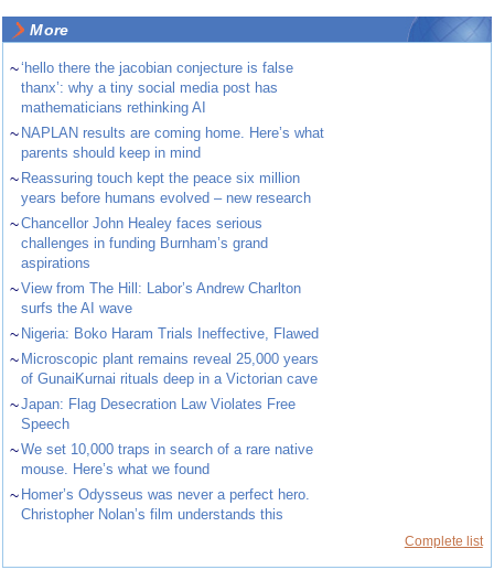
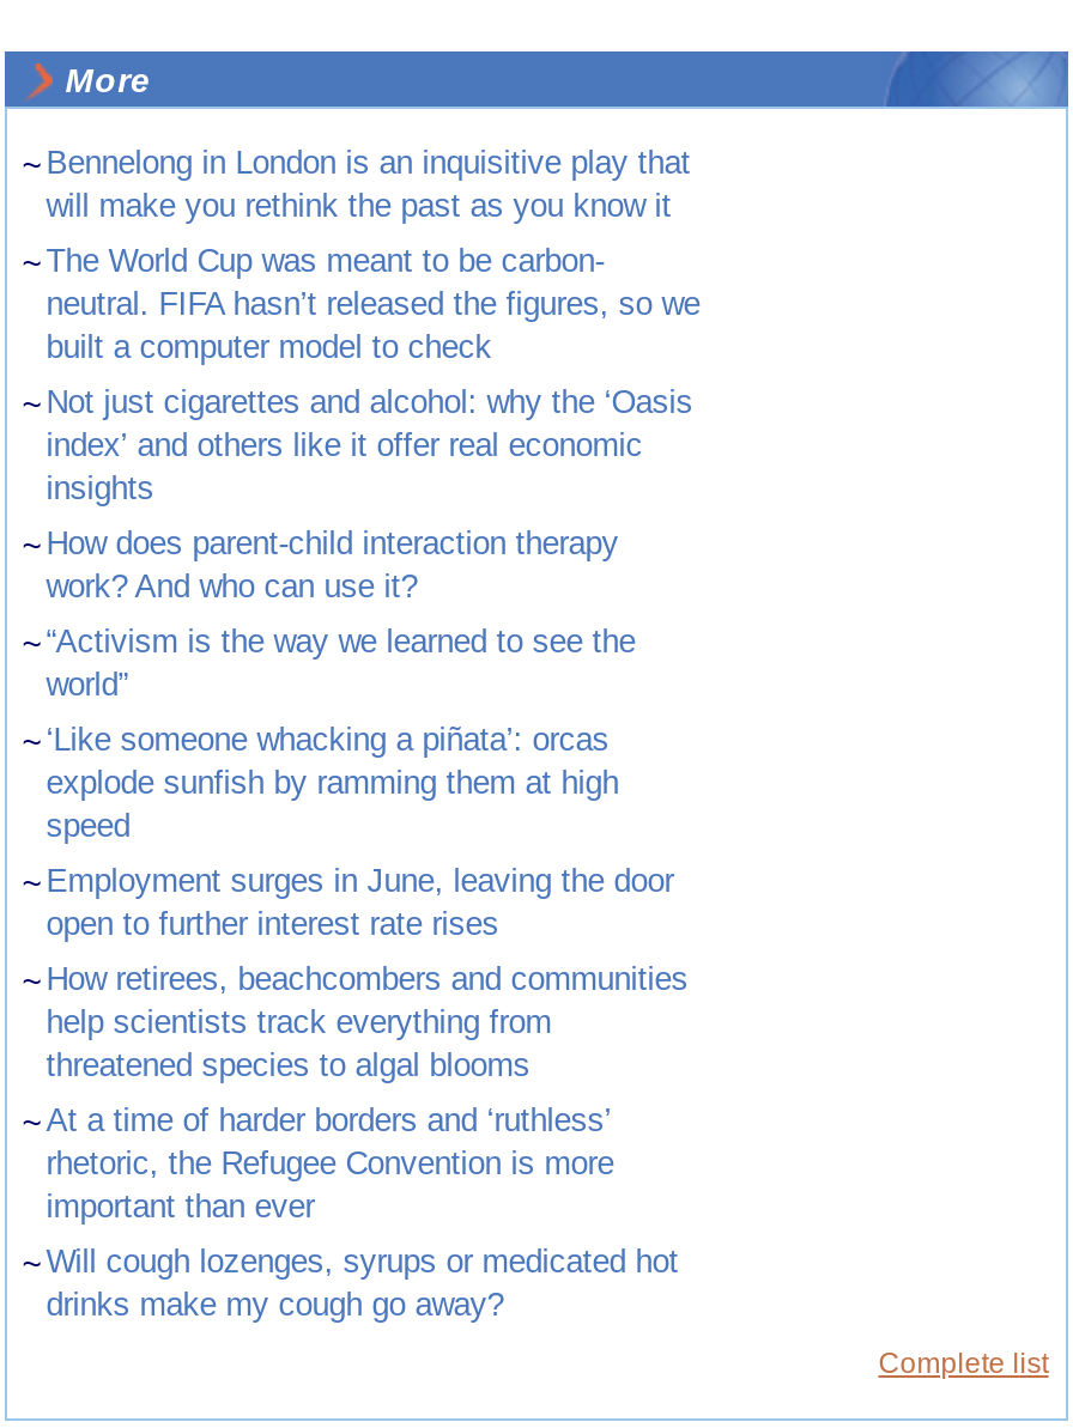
[10,60,324,523] ~ ‘hello there the jacobian conjecture is false | thanx’: why a tiny social media post has | mathematicians rethinking AI | ~ NAPLAN results are coming home. Here’s what | parents should keep in mind | ~ Reassuring touch kept the peace six million | years before humans evolved – new research | ~ Chancellor John Healey faces serious | challenges in funding Burnham’s grand | aspirations | ~ View from The Hill: Labor’s Andrew Charlton | surfs the AI wave | ~ Nigeria: Boko Haram Trials Ineffective, Flawed | ~ Microscopic plant remains reveal 25,000 years | of GunaiKurnai rituals deep in a Victorian cave | ~ Japan: Flag Desecration Law Violates Free | Speech | ~ We set 10,000 traps in search of a rare native | mouse. Here’s what we found | ~ Homer’s Odysseus was never a perfect hero. | Christopher Nolan’s film understands this -> [22,146,700,1324] ~ Bennelong in London is an inquisitive play that | will make you rethink the past as you know it | ~ The World Cup was meant to be carbon- | neutral. FIFA hasn’t released the figures, so we | built a computer model to check | ~ Not just cigarettes and alcohol: why the ‘Oasis | index’ and others like it offer real economic | insights | ~ How does parent-child interaction therapy | work? And who can use it? | ~ “Activism is the way we learned to see the | world” | ~ ‘Like someone whacking a piñata’: orcas | explode sunfish by ramming them at high | speed | ~ Employment surges in June, leaving the door | open to further interest rate rises | ~ How retirees, beachcombers and communities | help scientists track everything from | threatened species to algal blooms | ~ At a time of harder borders and ‘ruthless’ | rhetoric, the Refugee Convention is more | important than ever | ~ Will cough lozenges, syrups or medicated hot | drinks make my cough go away?

